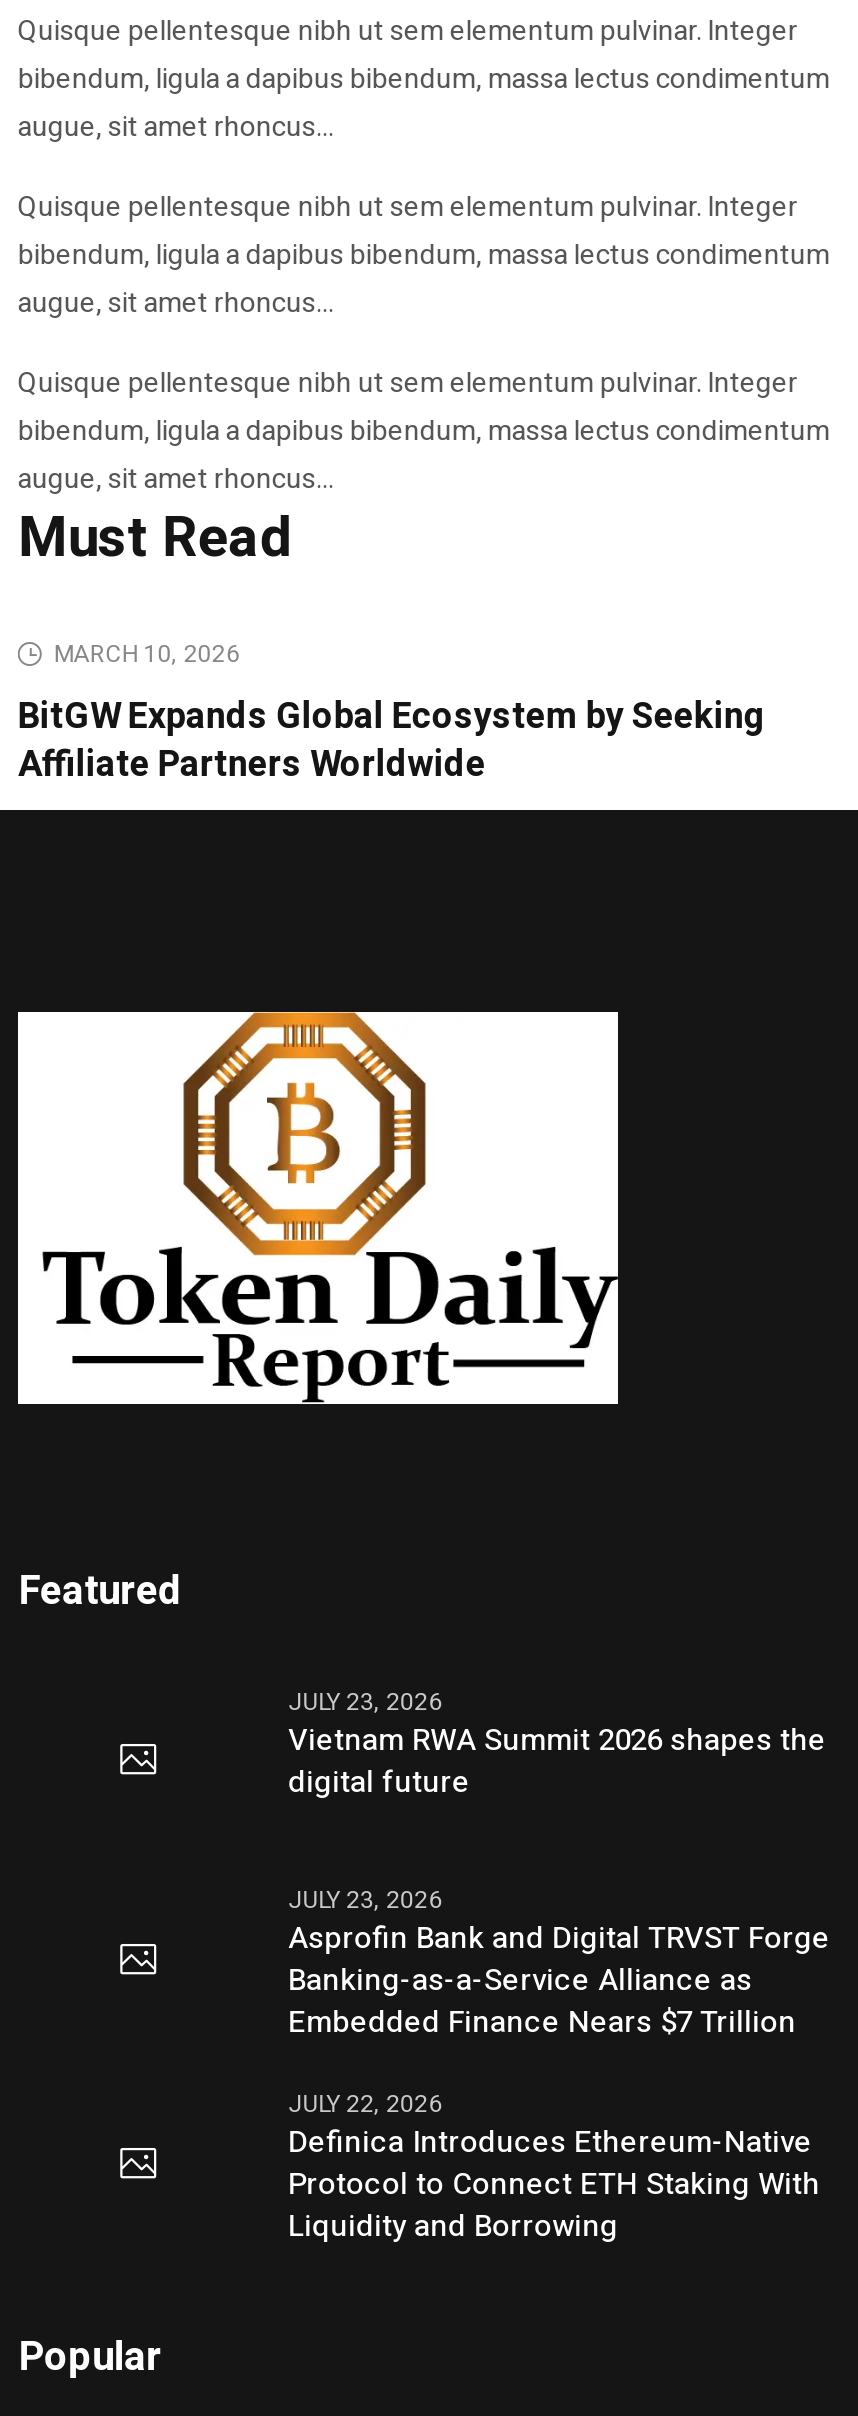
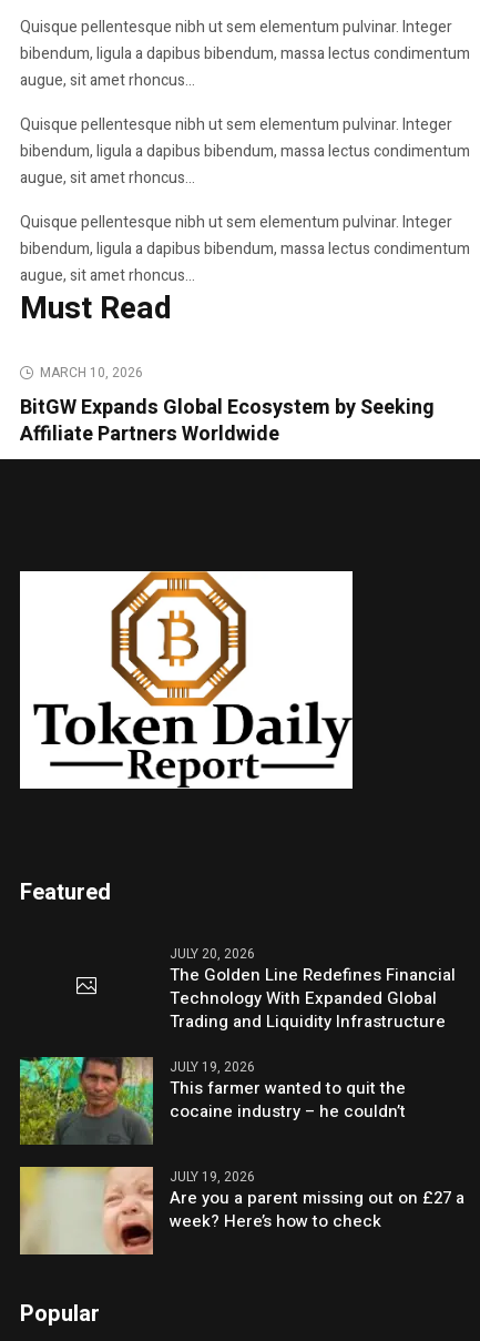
none -> [19,1056,154,1146] [image]
none -> [19,1166,154,1256] [image]
[288,1684,826,1804] JULY 23, 2026 | Vietnam RWA Summit 2026 shapes the | digital future -> [170,944,456,1034] JULY 20, 2026 | The Golden Line Redefines Financial | Technology With Expanded Global | Trading and Liquidity Infrastructure
[288,1882,830,2044] JULY 23, 2026 | Asprofin Bank and Digital TRVST Forge | Banking-as-a-Service Alliance as | Embedded Finance Nears $7 Trillion -> [170,1057,406,1123] JULY 19, 2026 | This farmer wanted to quit the | cocaine industry – he couldn’t
[288,2086,820,2248] JULY 22, 2026 | Definica Introduces Ethereum-Native | Protocol to Connect ETH Staking With | Liquidity and Borrowing -> [170,1167,465,1233] JULY 19, 2026 | Are you a parent missing out on £27 a | week? Here’s how to check

